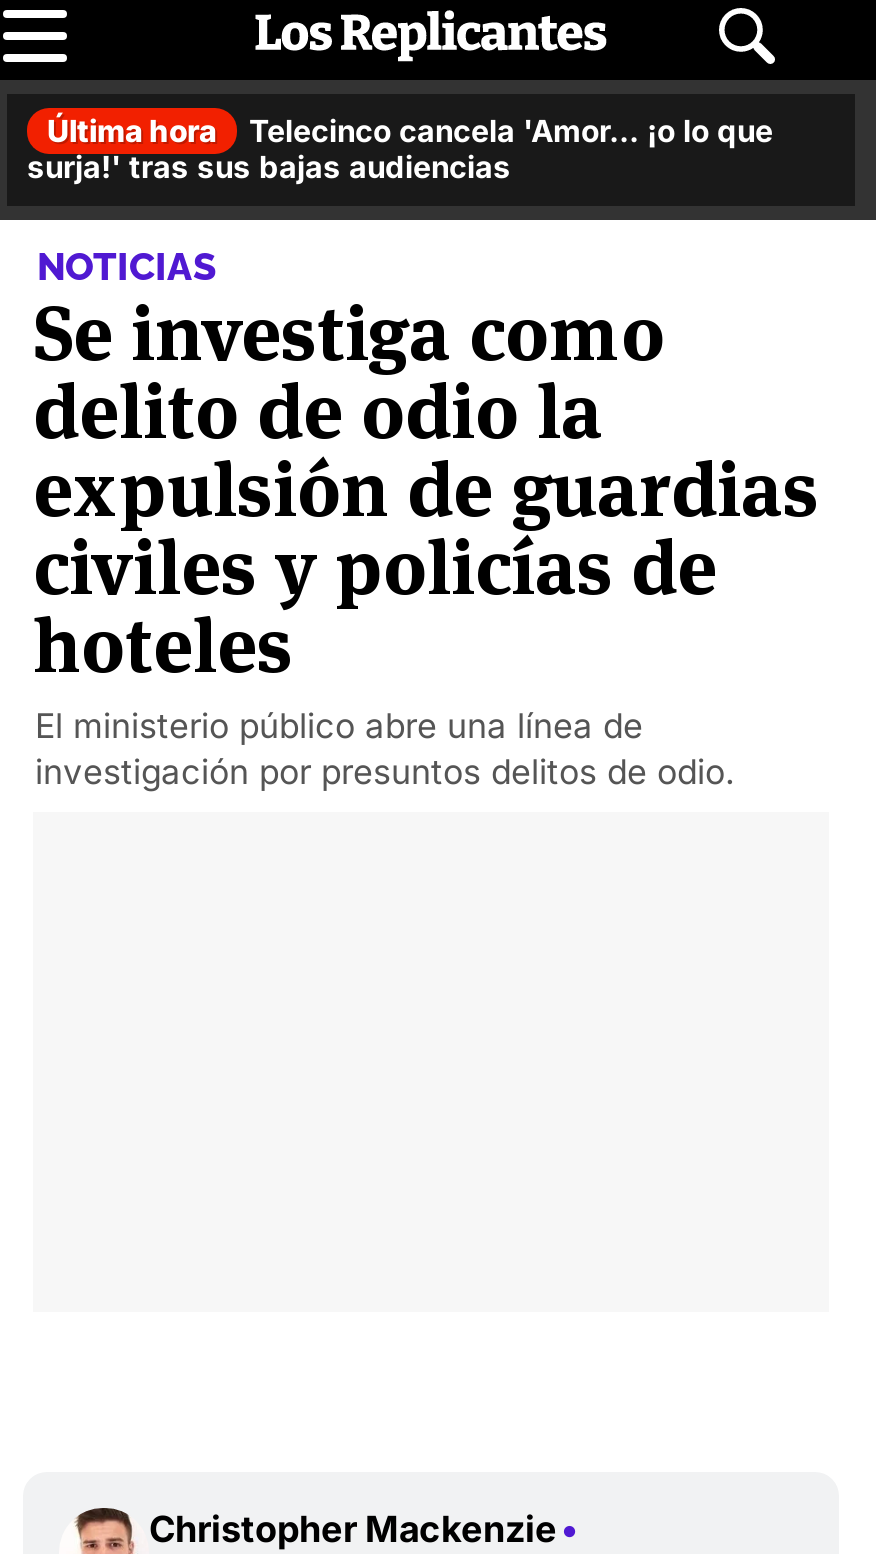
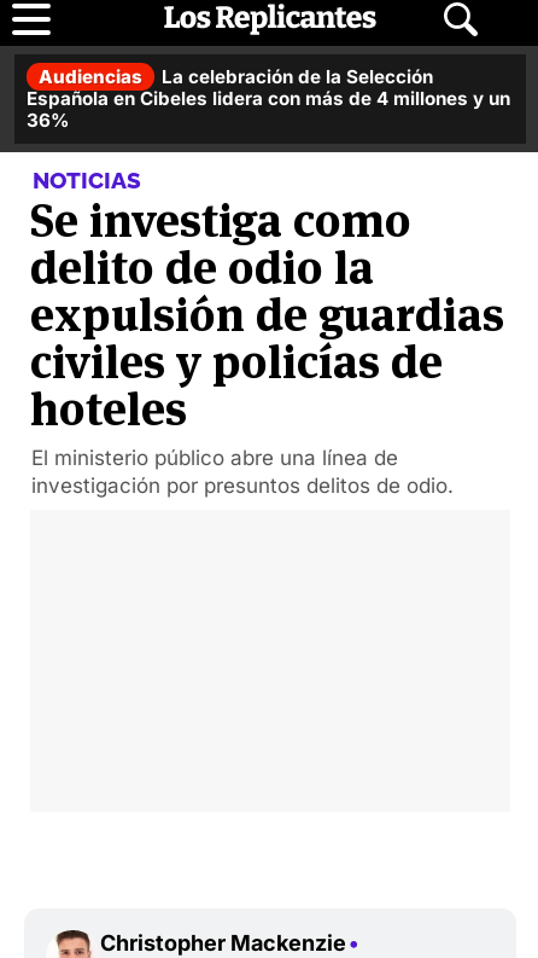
[27,112,773,186] Última hora | Telecinco cancela 'Amor... ¡o lo que | surja!' tras sus bajas audiencias -> [27,65,510,132] Audiencias | La celebración de la Selección | Española en Cibeles lidera con más de 4 millones y un | 36%

